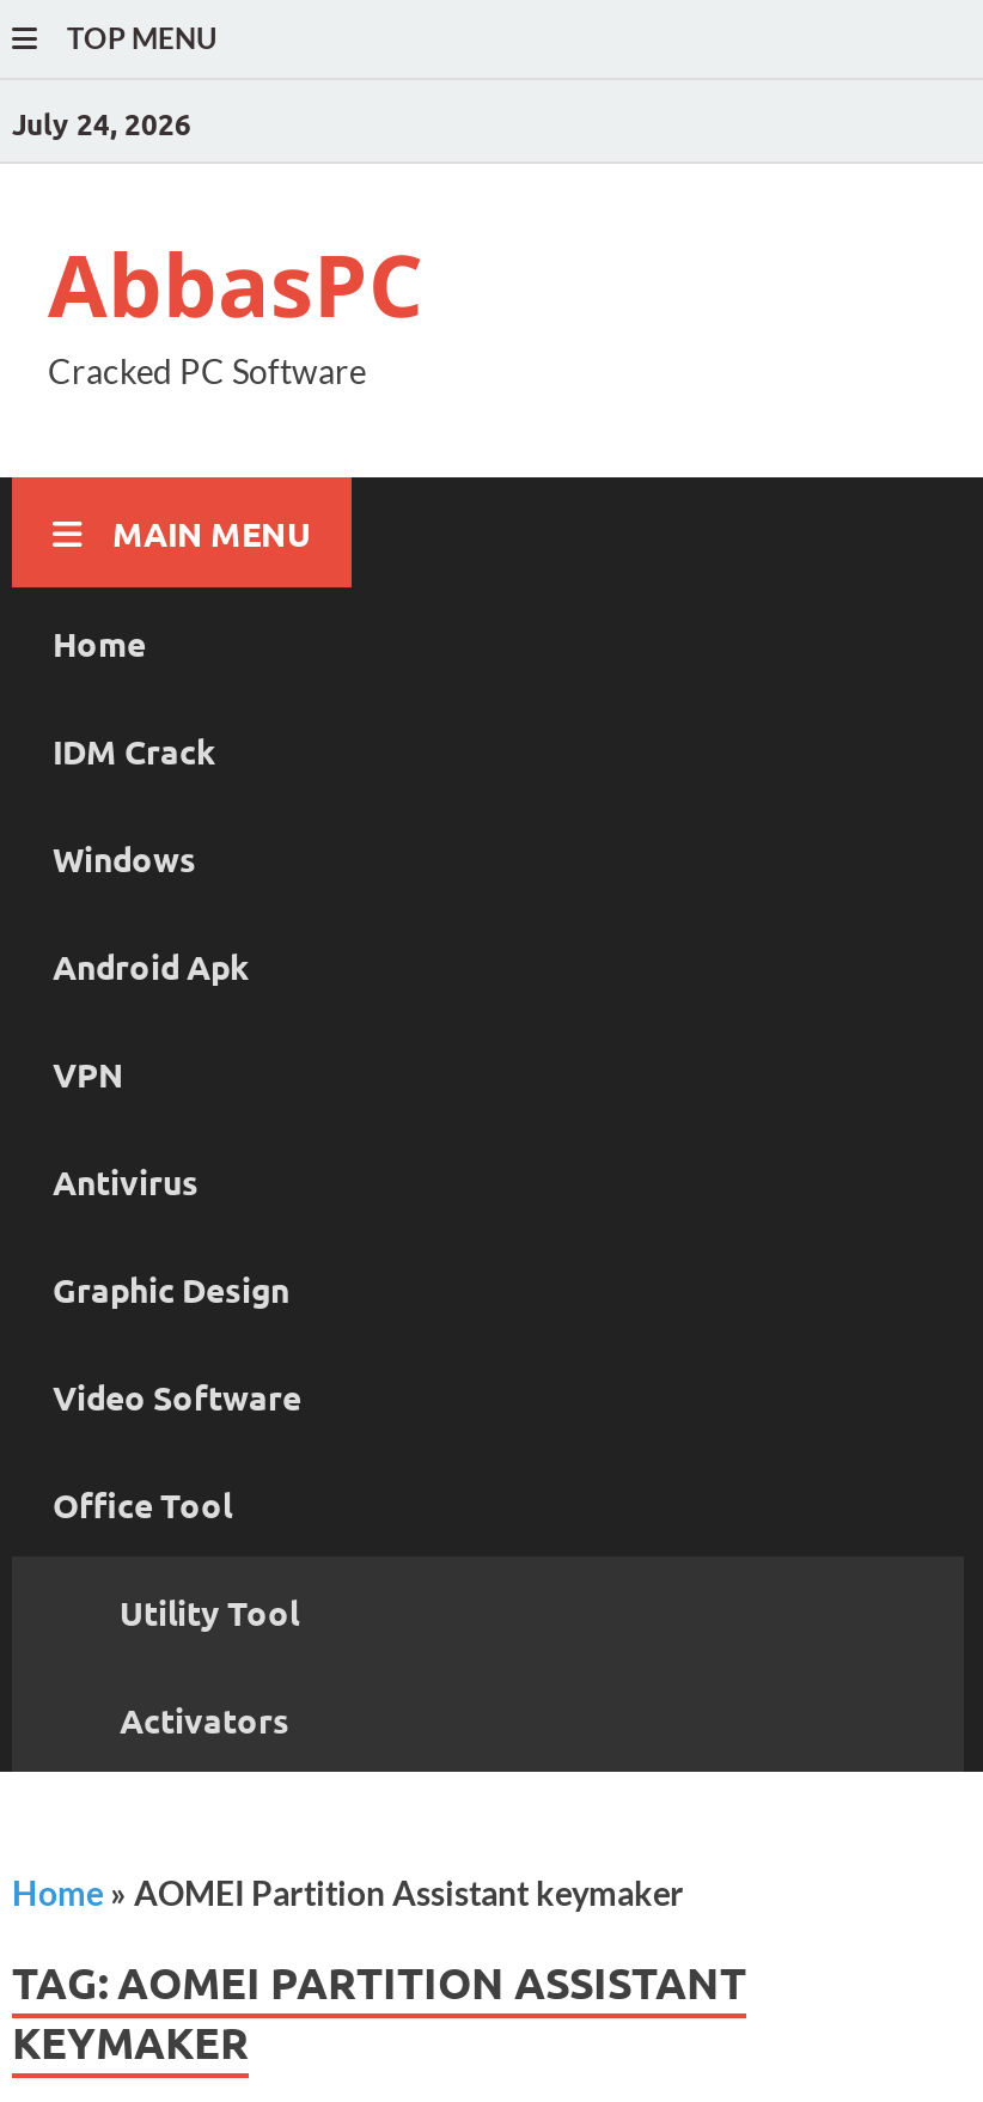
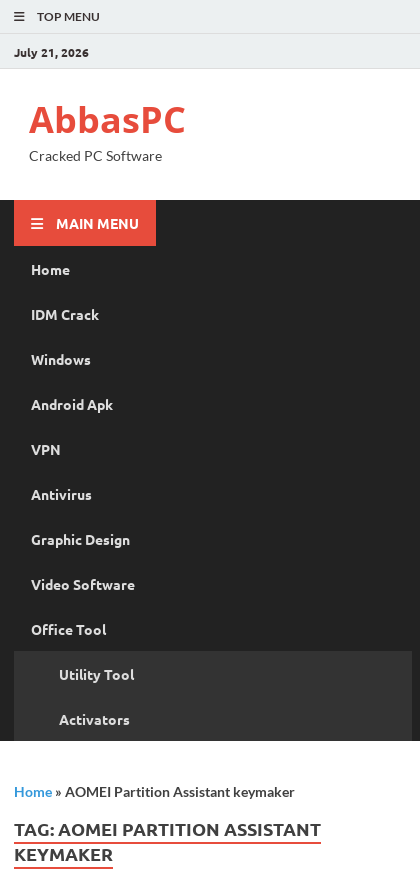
[12,103,191,141] July 24, 2026 -> [14,43,89,59] July 21, 2026

